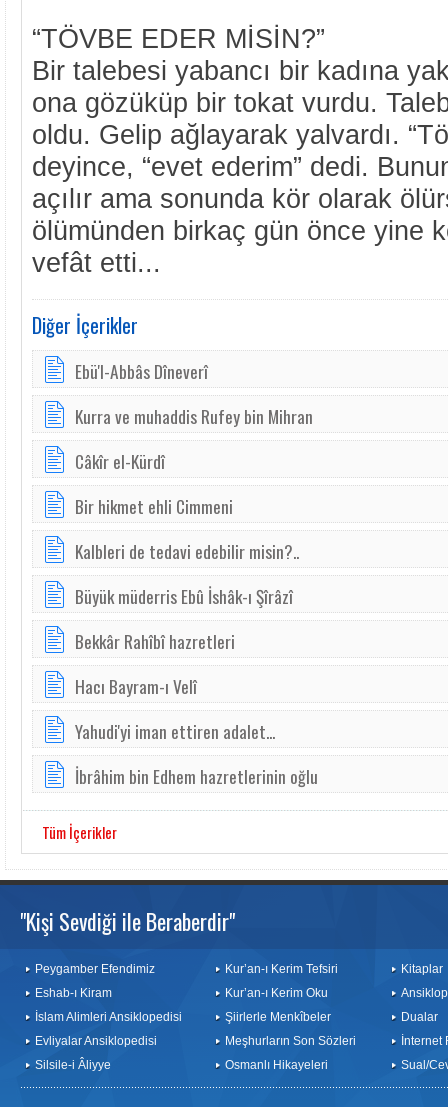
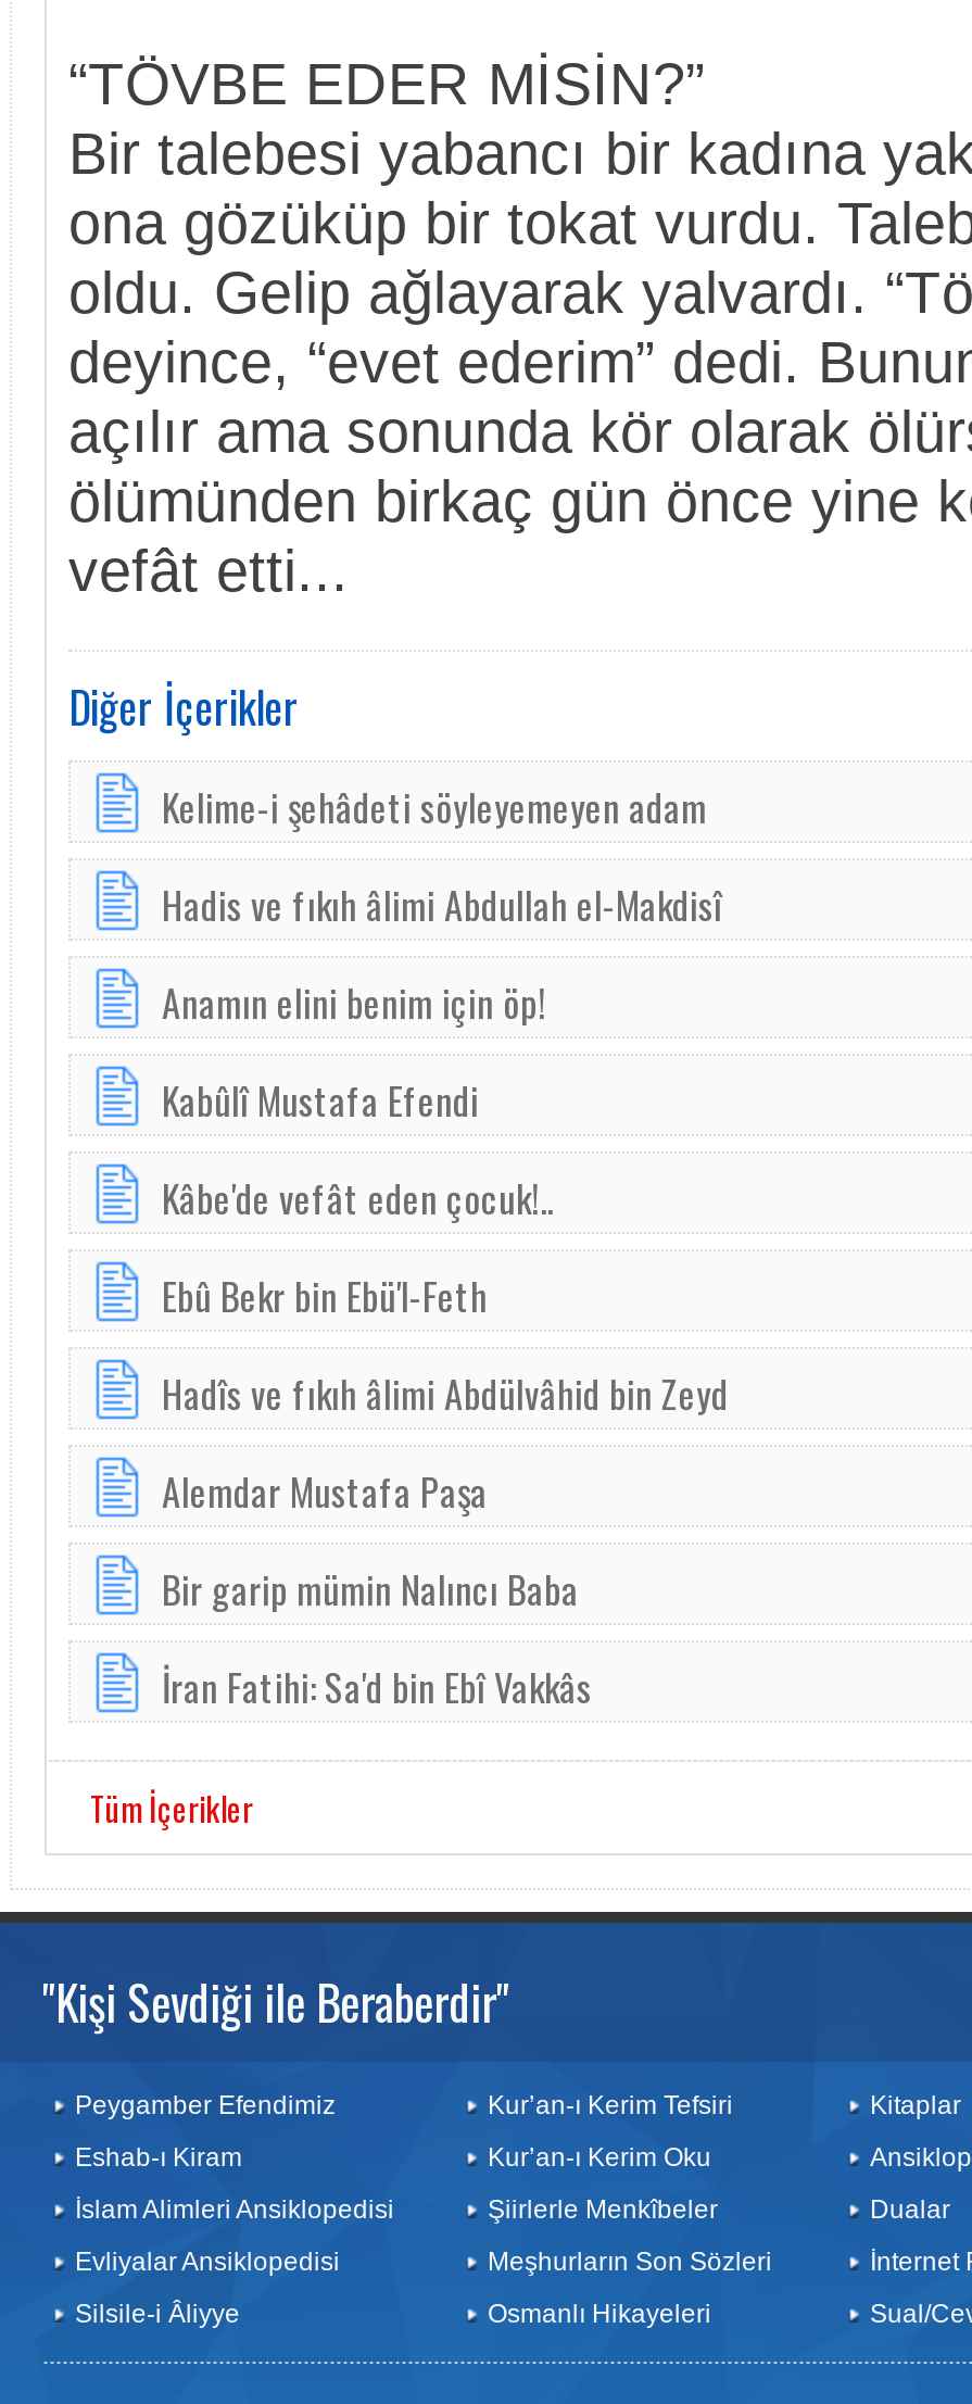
[75,358,208,384] Ebü'l-Abbâs Dîneverî -> [162,778,707,834] Kelime-i şehâdeti söyleyemeyen adam
[75,403,313,429] Kurra ve muhaddis Rufey bin Mihran -> [162,876,722,932] Hadis ve fıkıh âlimi Abdullah el-Makdisî
[75,448,165,474] Câkîr el-Kürdî -> [162,973,546,1030] Anamın elini benim için öp!
[75,493,233,519] Bir hikmet ehli Cimmeni -> [162,1071,479,1128] Kabûlî Mustafa Efendi
[75,538,299,564] Kalbleri de tedavi edebilir misin?.. -> [162,1169,553,1225] Kâbe'de vefât eden çocuk!..
[75,583,293,609] Büyük müderris Ebû İshâk-ı Şîrâzî -> [162,1267,488,1323] Ebû Bekr bin Ebü'l-Feth
[75,628,235,654] Bekkâr Rahîbî hazretleri -> [162,1364,729,1421] Hadîs ve fıkıh âlimi Abdülvâhid bin Zeyd
[75,673,197,699] Hacı Bayram-ı Velî -> [162,1462,488,1519] Alemdar Mustafa Paşa
[75,718,275,744] Yahudi'yi iman ettiren adalet... -> [162,1560,579,1616] Bir garip mümin Nalıncı Baba
[75,763,318,789] İbrâhim bin Edhem hazretlerinin oğlu -> [162,1658,592,1714] İran Fatihi: Sa'd bin Ebî Vakkâs

